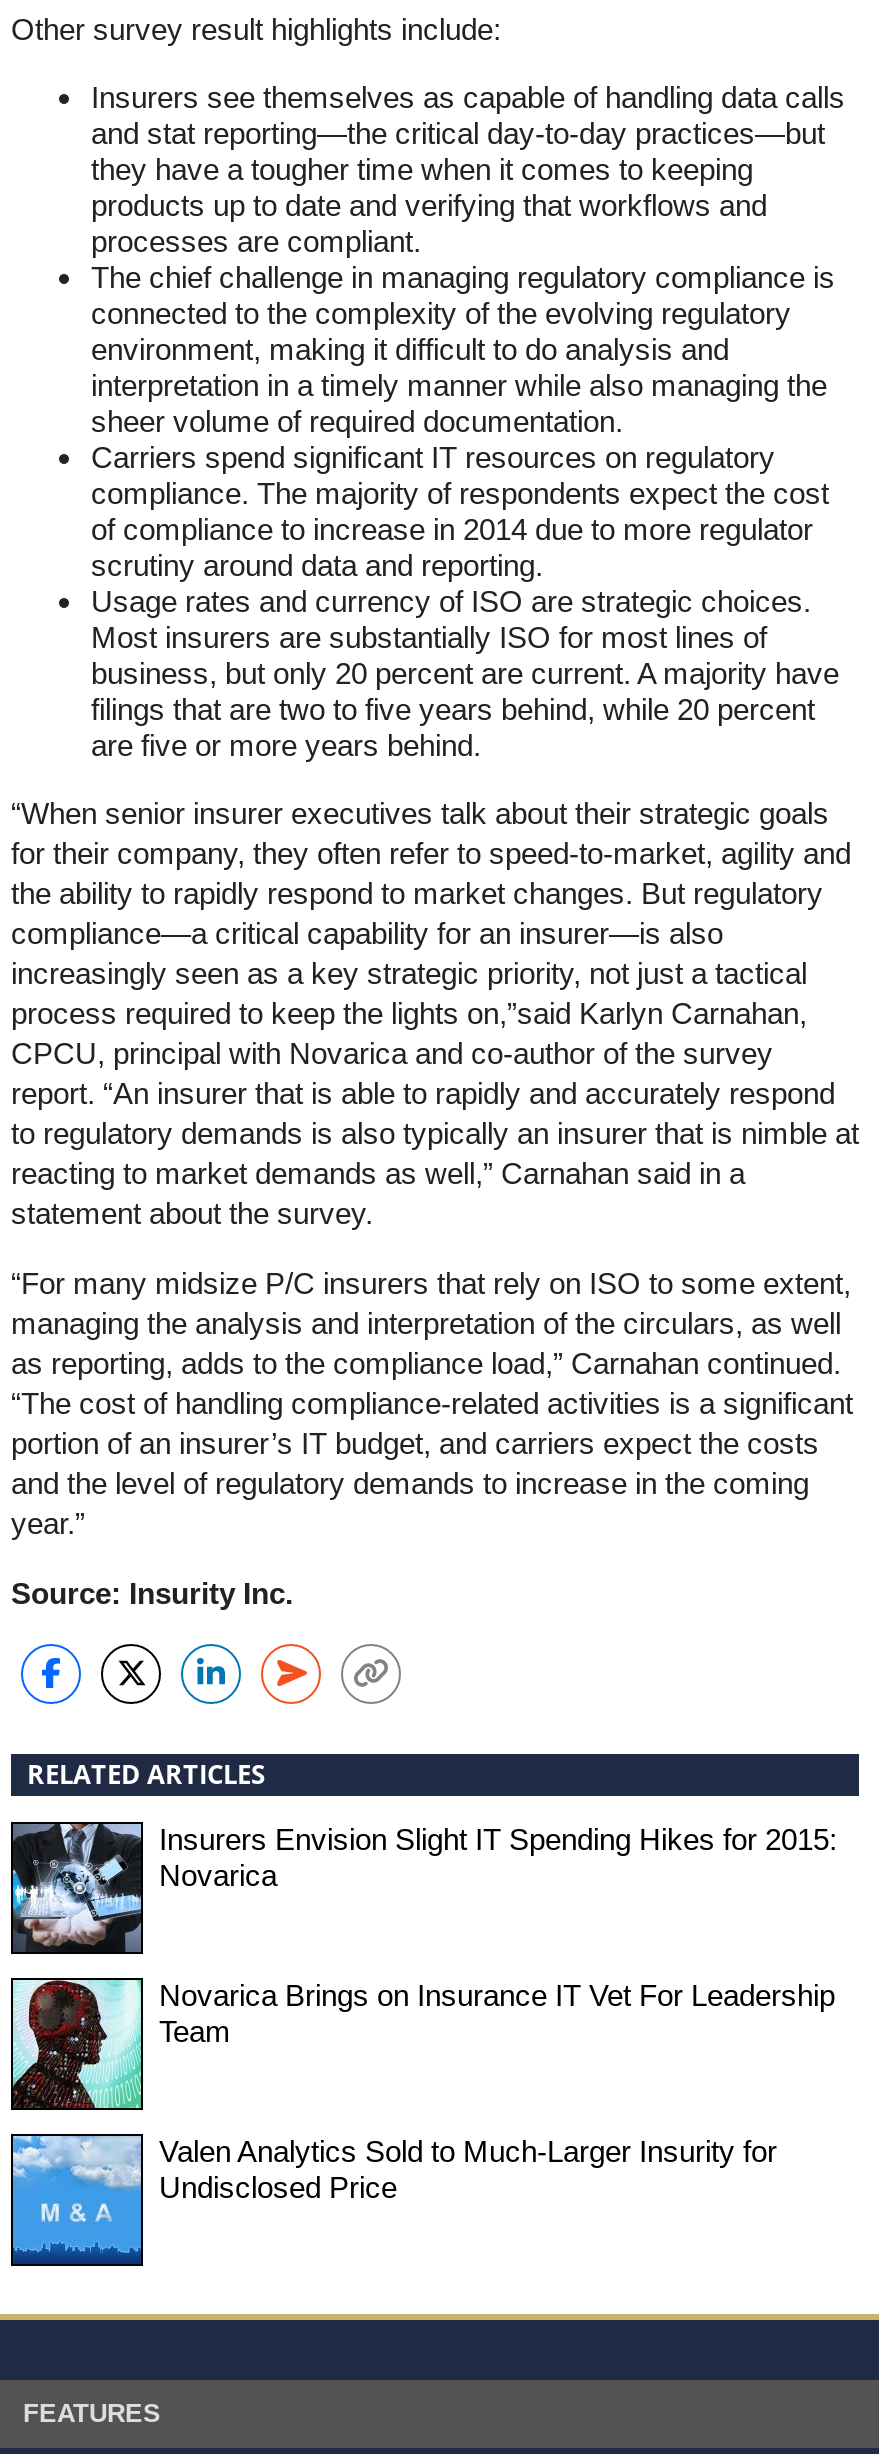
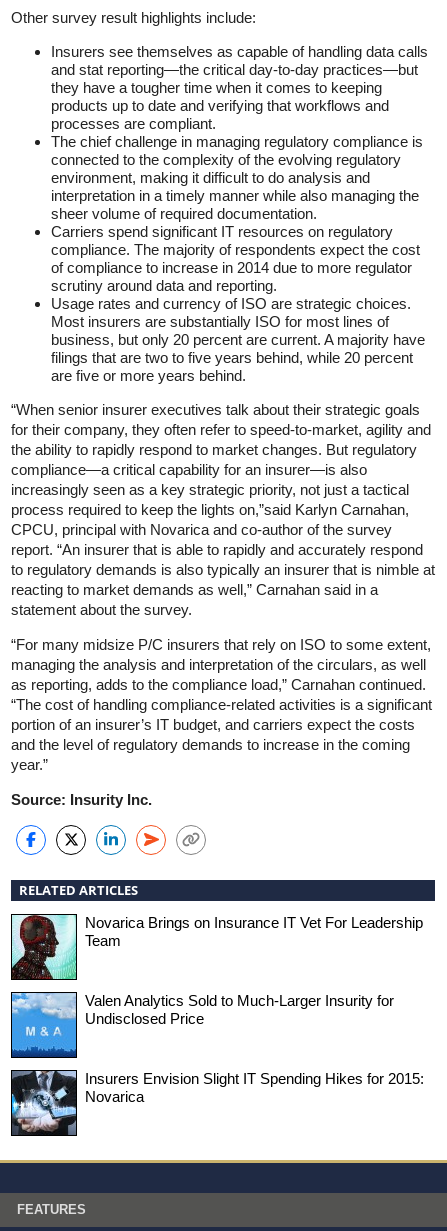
moved [11,1822,837,1954] -> [11,1070,424,1135]: [image] | Insurers Envision Slight IT Spending Hikes for 2015: | Novarica
moved [9,1976,835,2204] -> [10,913,423,1027]: [image] | Novarica Brings on Insurance IT Vet For Leadership | Team | Valen Analytics Sold to Much-Larger Insurity for | Undisclosed Price

